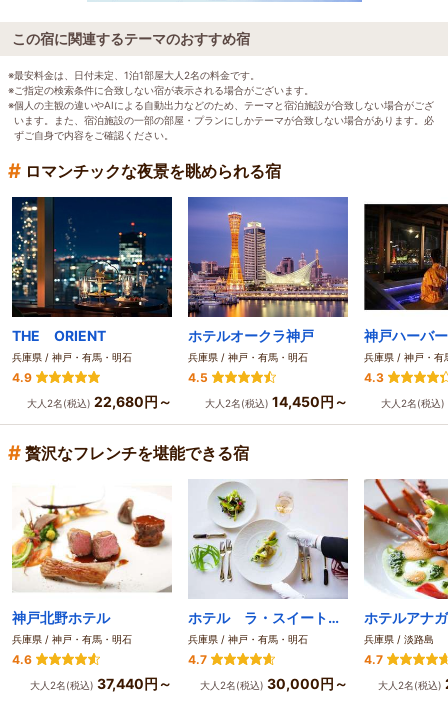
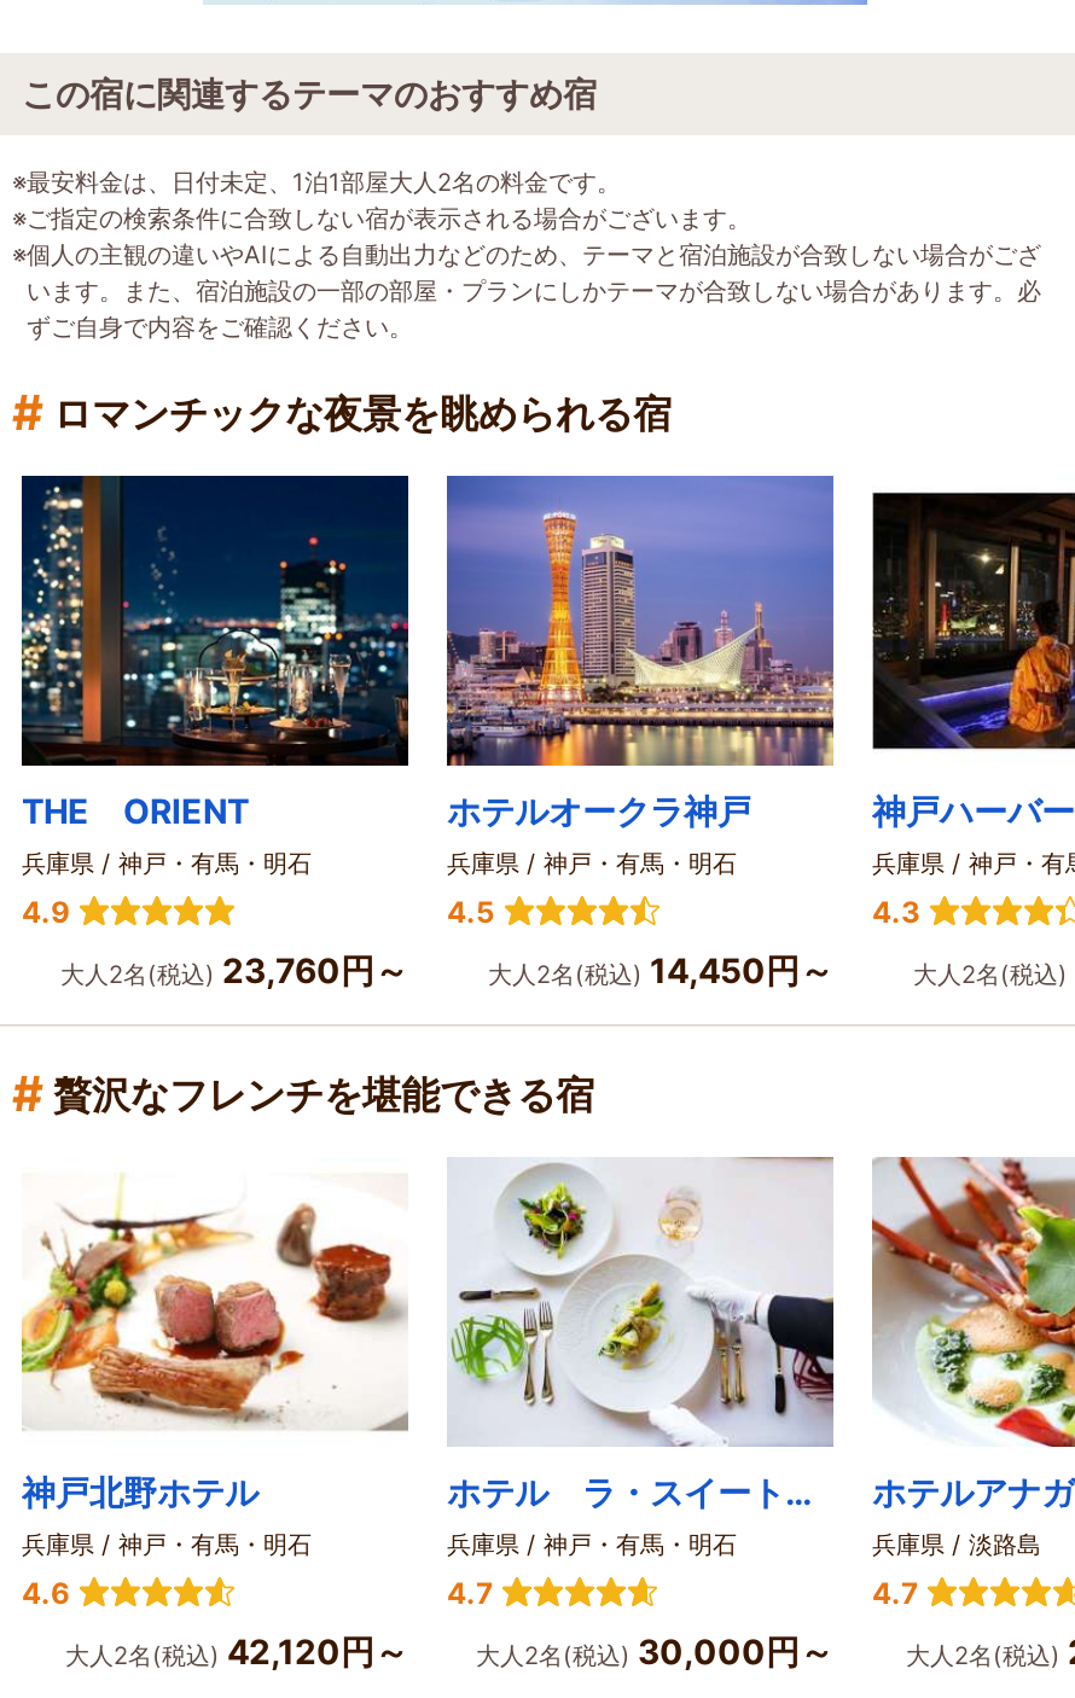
[27,393,172,410] 大人2名(税込) 22,680円～ -> [60,950,408,991] 大人2名(税込) 23,760円～
[30,675,172,692] 大人2名(税込) 37,440円～ -> [65,1631,408,1672] 大人2名(税込) 42,120円～

